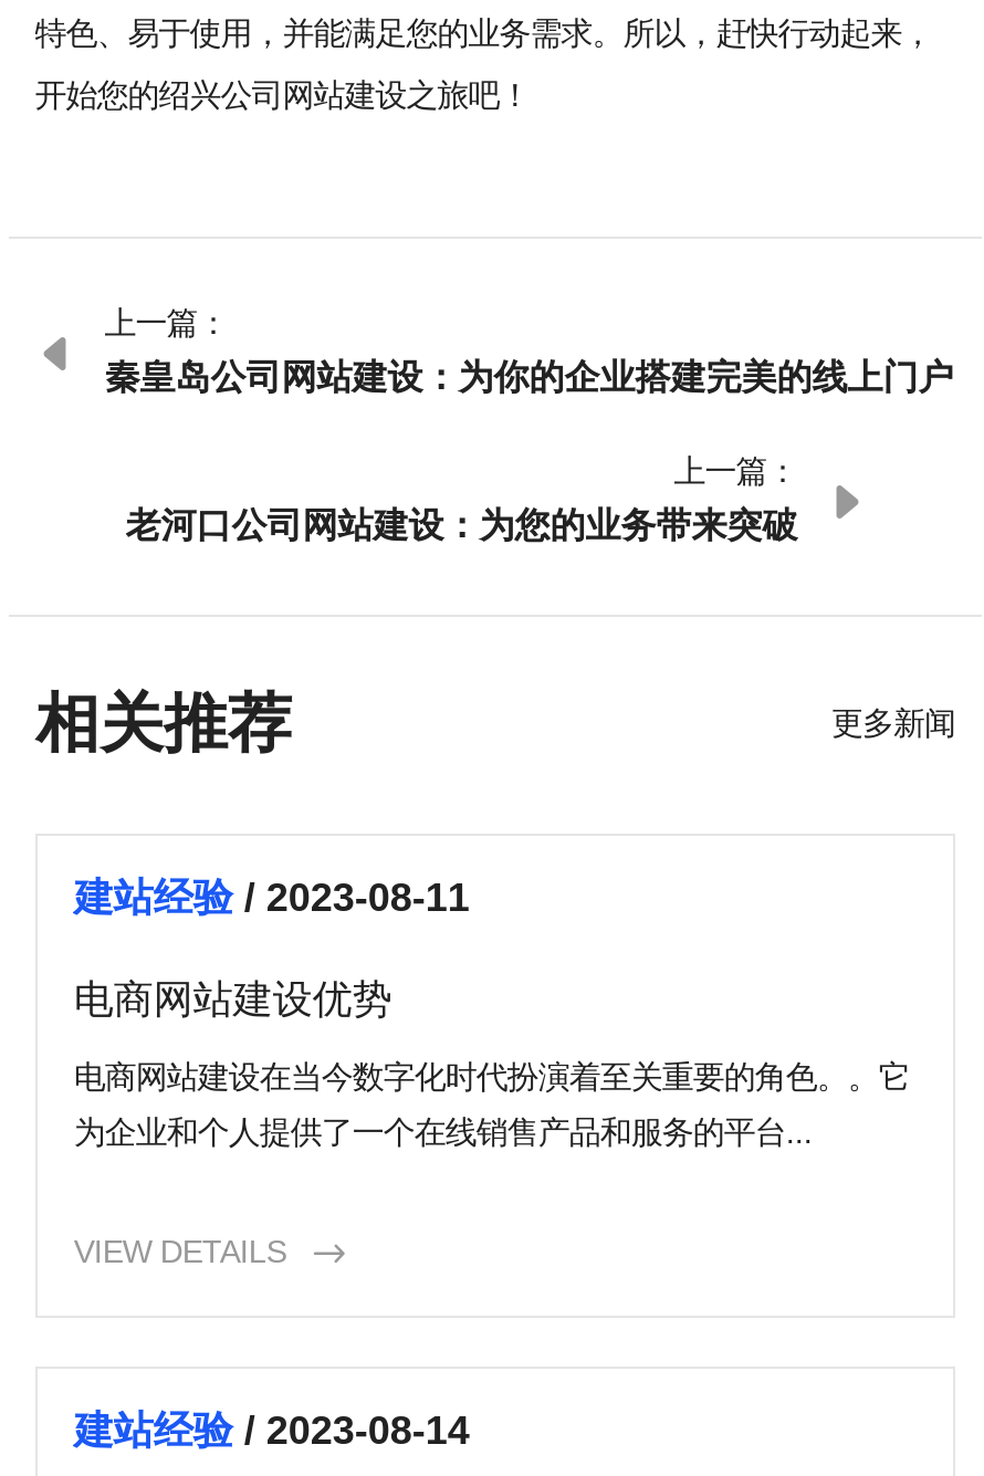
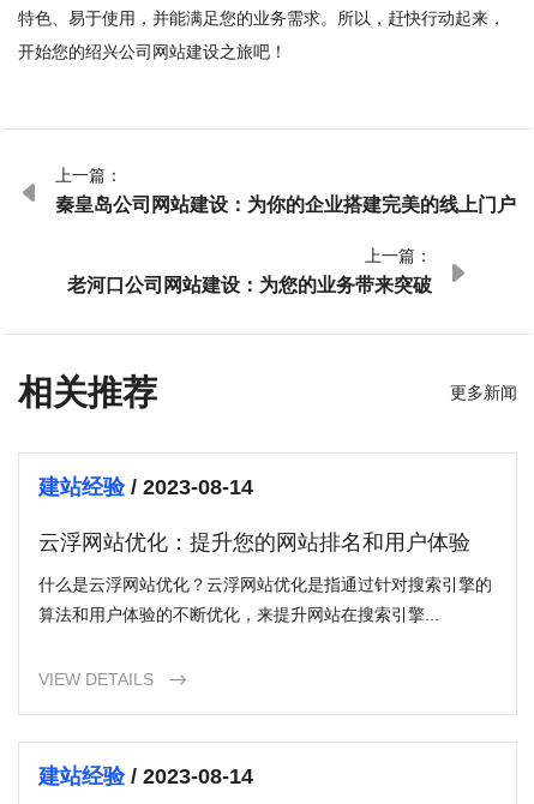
[74,876,470,920] 建站经验/ 2023-08-11 -> [39,475,254,499] 建站经验/ 2023-08-14
[74,977,392,1021] 电商网站建设优势 -> [39,530,471,554] 云浮网站优化：提升您的网站排名和用户体验
[74,1060,910,1095] 电商网站建设在当今数字化时代扮演着至关重要的角色。。它 -> [39,575,492,594] 什么是云浮网站优化？云浮网站优化是指通过针对搜索引擎的
[74,1115,812,1150] 为企业和个人提供了一个在线销售产品和服务的平台... -> [39,605,440,624] 算法和用户体验的不断优化，来提升网站在搜索引擎...

